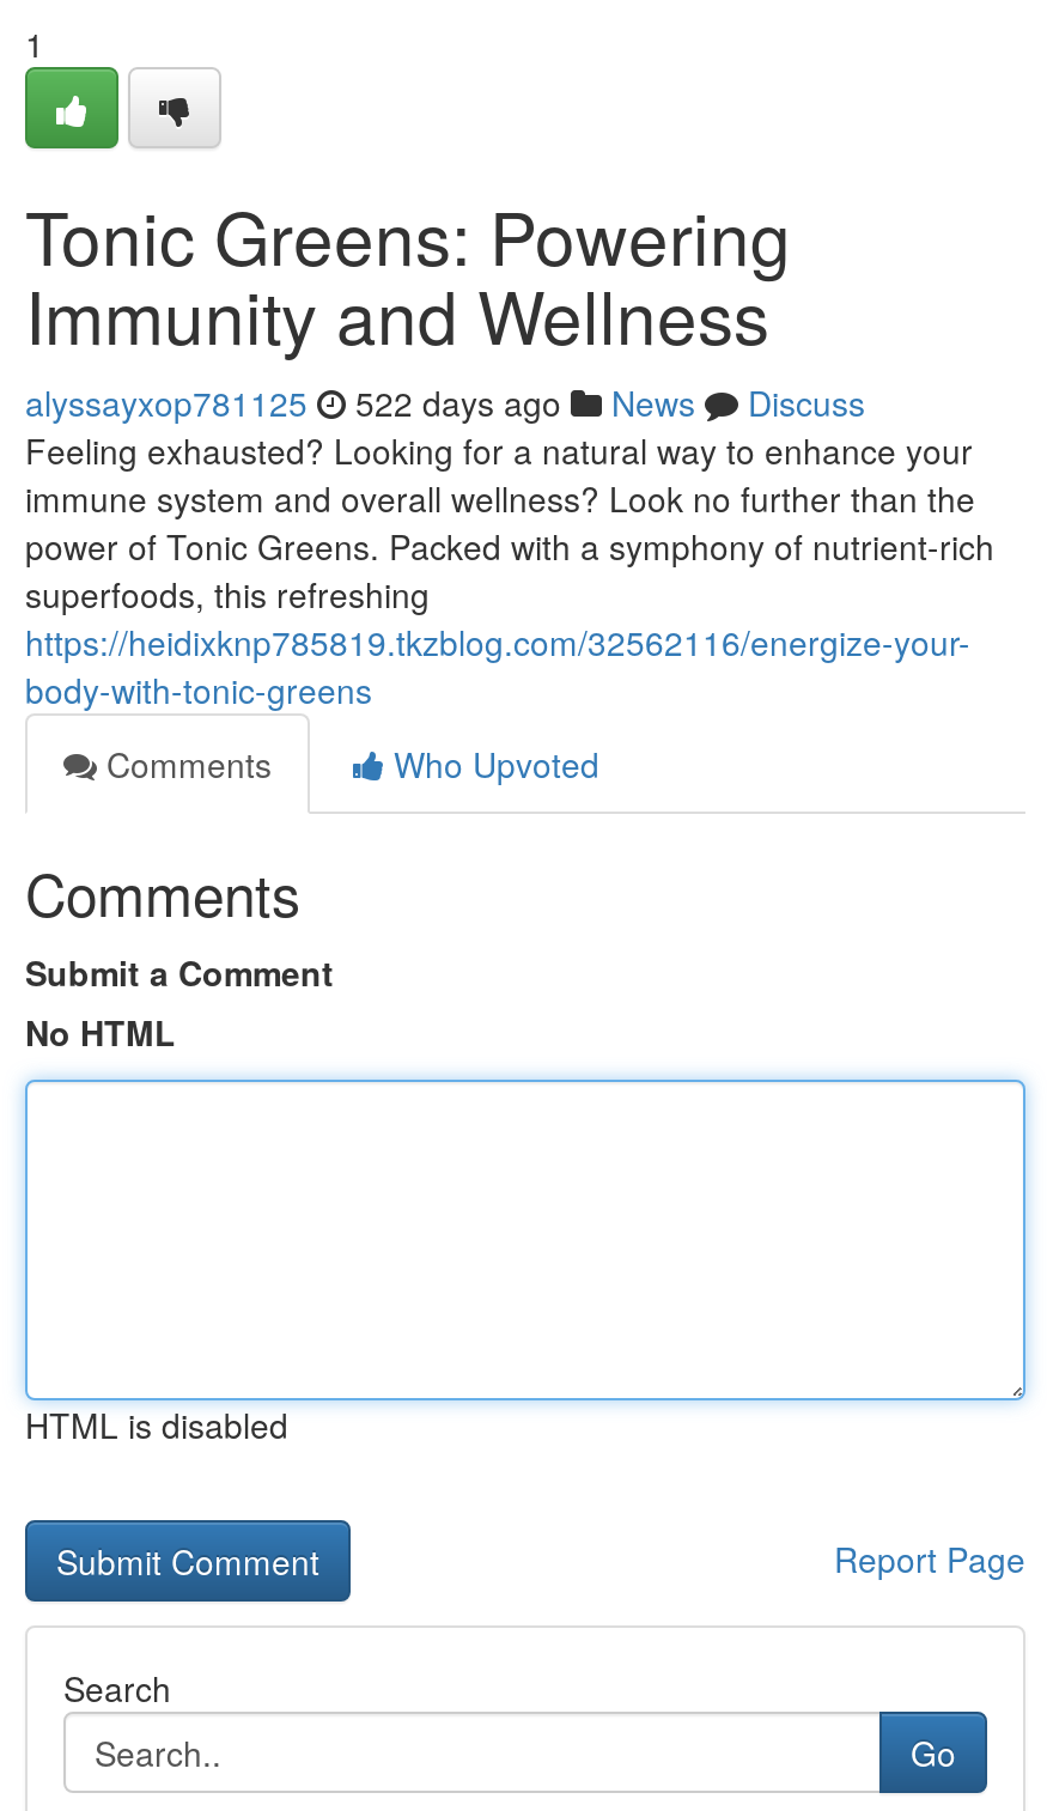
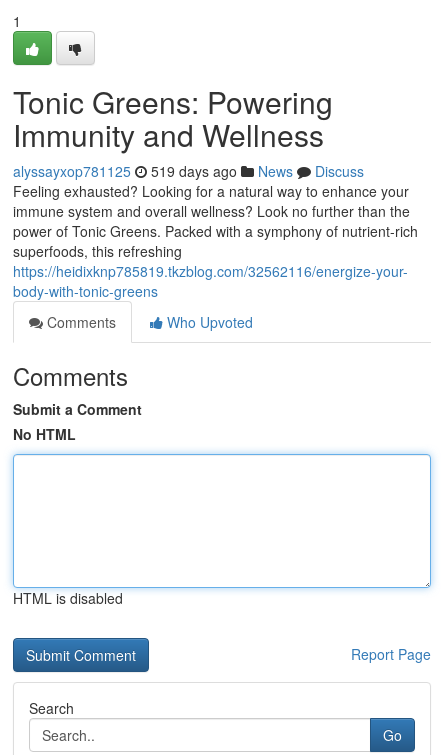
[25,378,865,426] alyssayxop781125 522 days ago News Discuss -> [13,161,364,181] alyssayxop781125 519 days ago News Discuss

